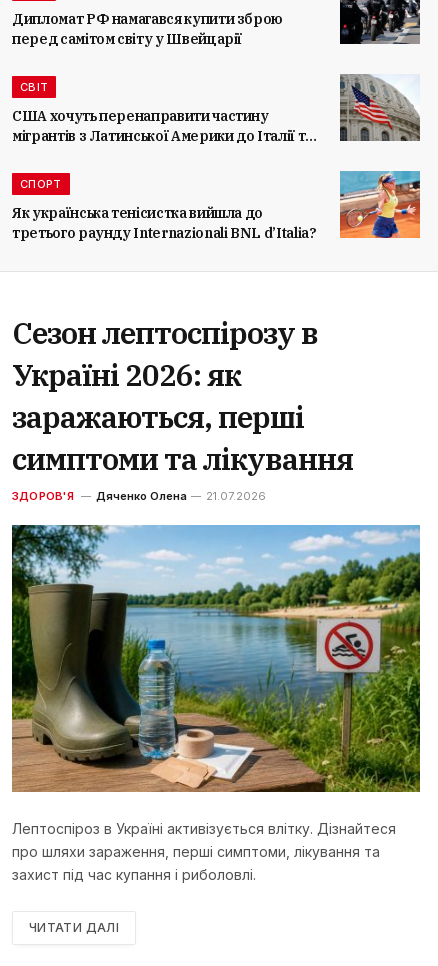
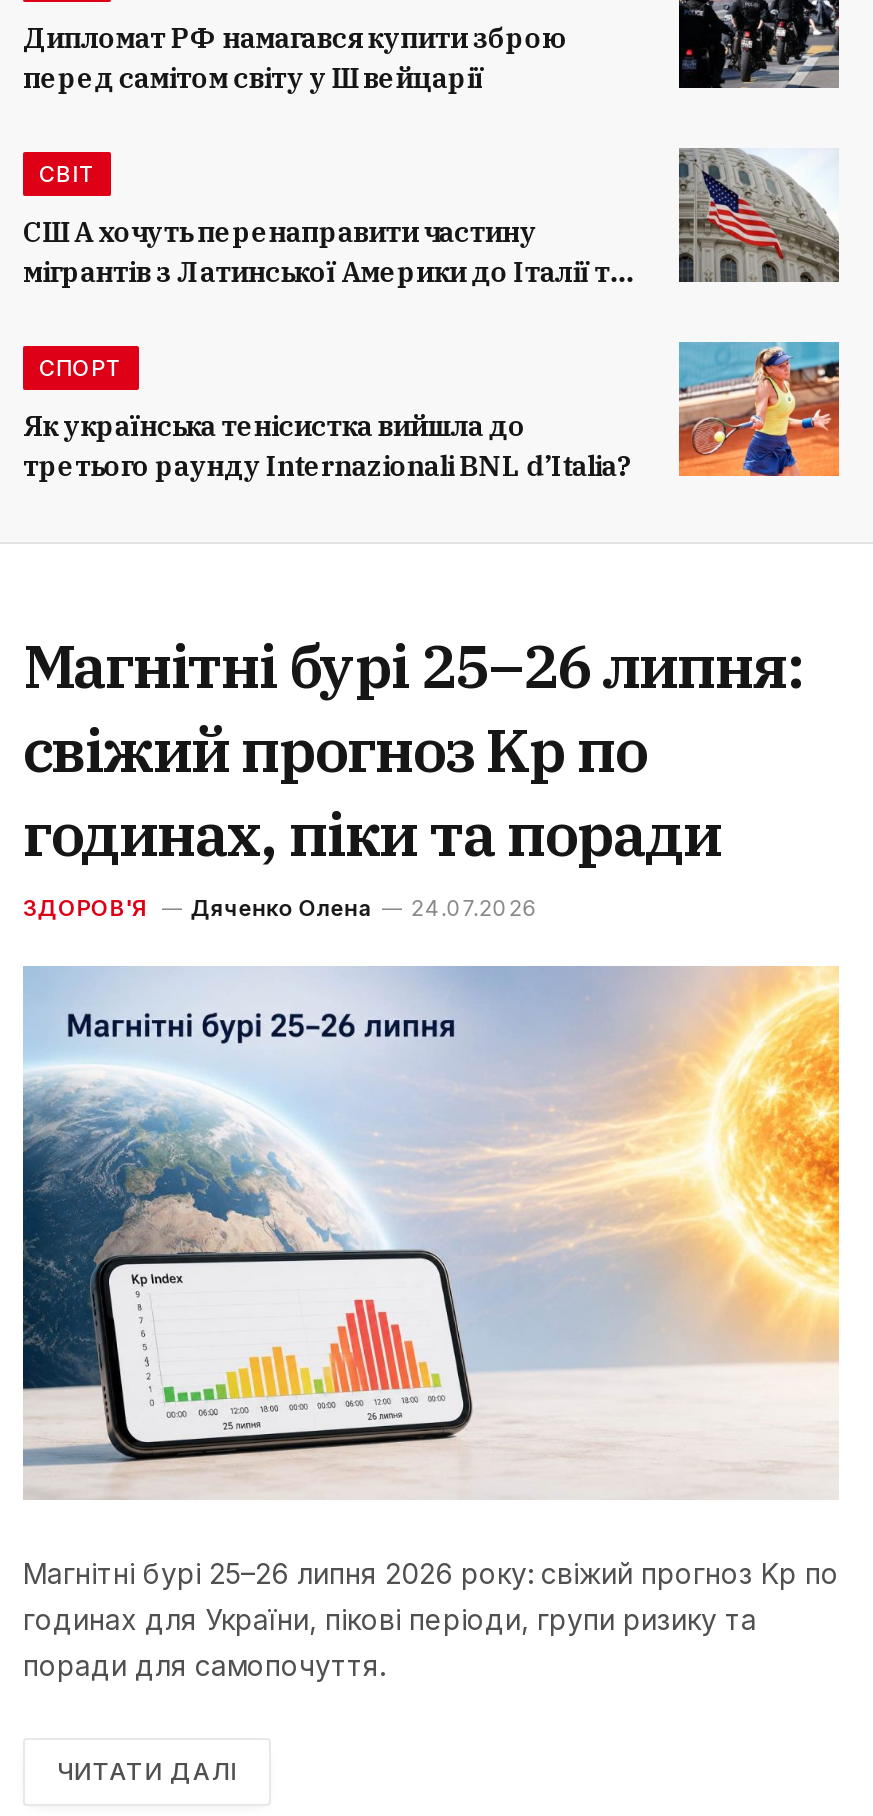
[12,313,353,478] Сезон лептоспірозу в | Україні 2026: як | заражаються, перші | симптоми та лікування -> [23,626,803,872] Магнітні бурі 25–26 липня: | свіжий прогноз Kp по | годинах, піки та поради
[12,489,266,503] ЗДОРОВ'Я Дяченко Олена 21.07.2026 -> [23,894,539,922] ЗДОРОВ'Я Дяченко Олена 24.07.2026
[11,524,421,883] [image] | Лептоспіроз в Україні активізується влітку. Дізнайтеся | про шляхи зараження, перші симптоми, лікування та | захист під час купання і риболовлі. -> [21,964,841,1681] [image] | Магнітні бурі 25–26 липня 2026 року: свіжий прогноз Kp по | годинах для України, пікові періоди, групи ризику та | поради для самопочуття.

